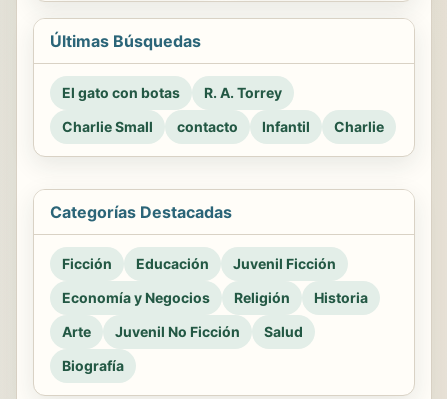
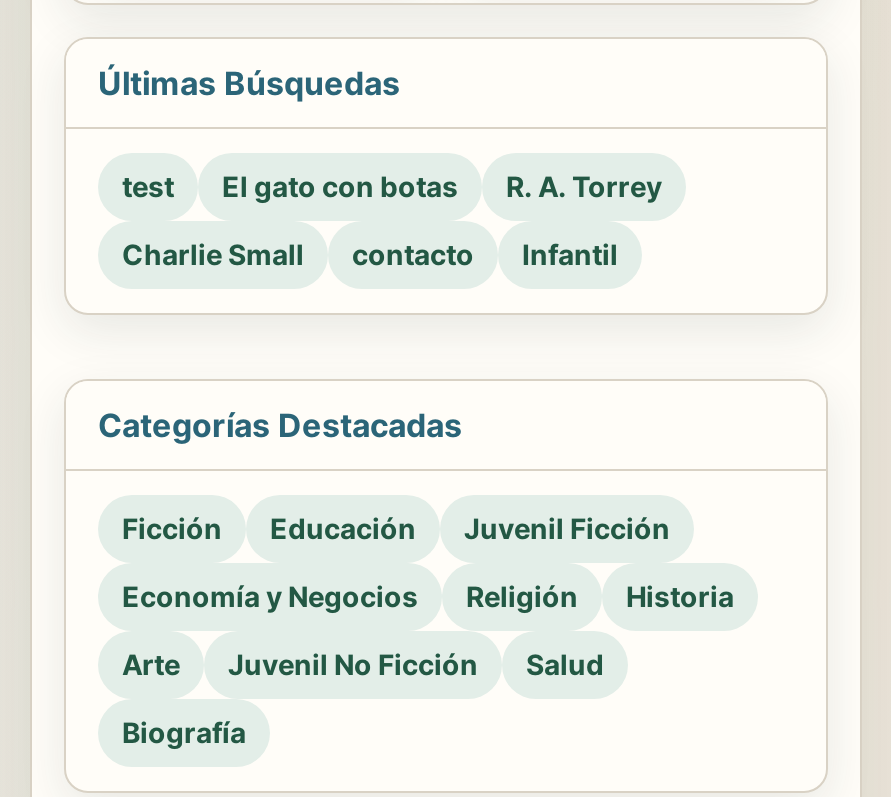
none -> [122,168,174,202] test
[334,118,384,135] Charlie -> none

